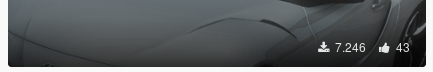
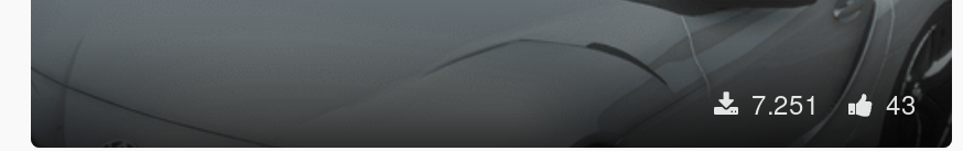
[332,38,410,55] 7.246 43 -> [745,84,917,121] 7.251 43

